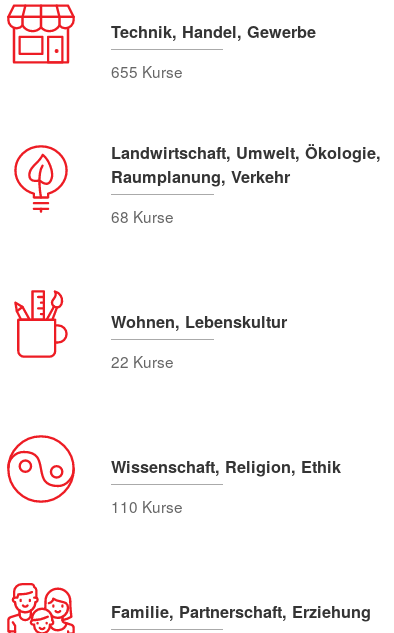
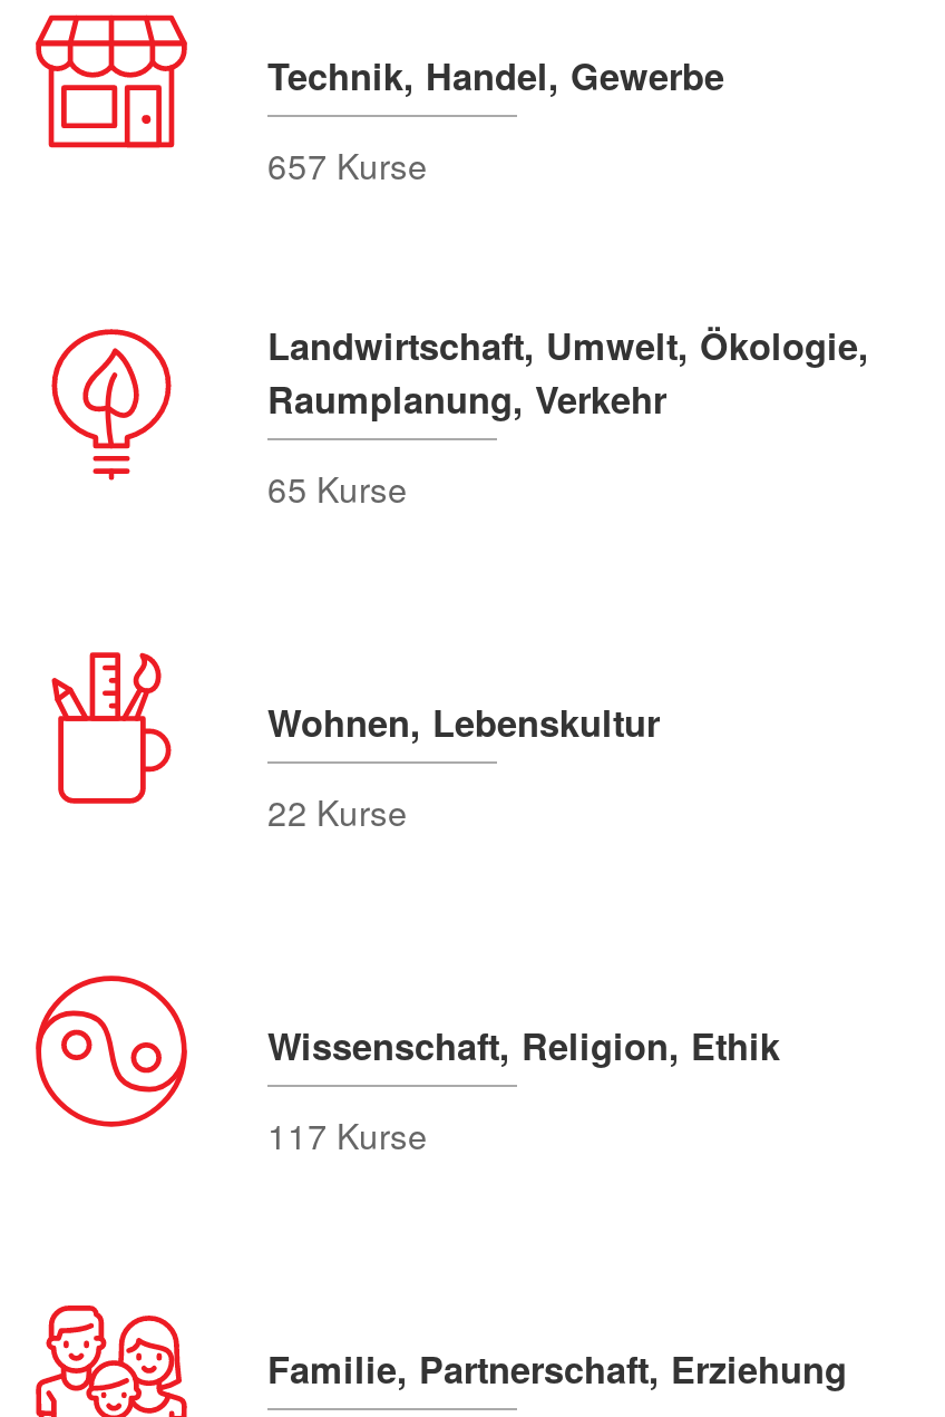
[111,60,183,82] 655 Kurse -> [267,140,428,189] 657 Kurse
[111,205,174,227] 68 Kurse -> [267,463,408,512] 65 Kurse
[111,495,183,517] 110 Kurse -> [267,1110,428,1159] 117 Kurse

